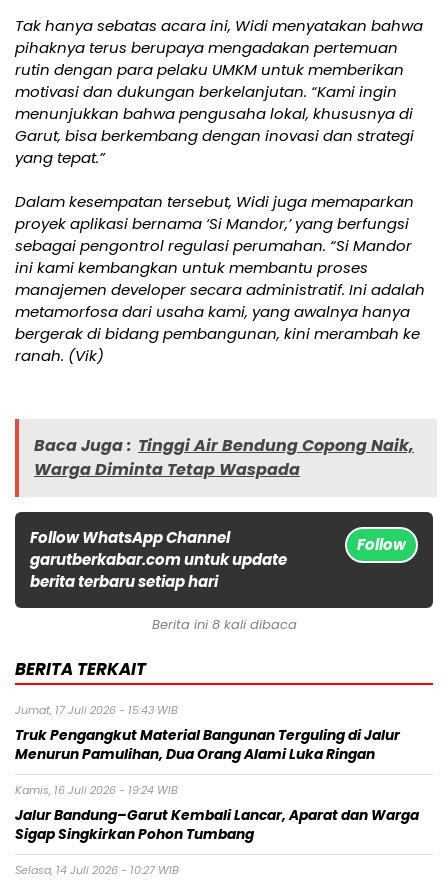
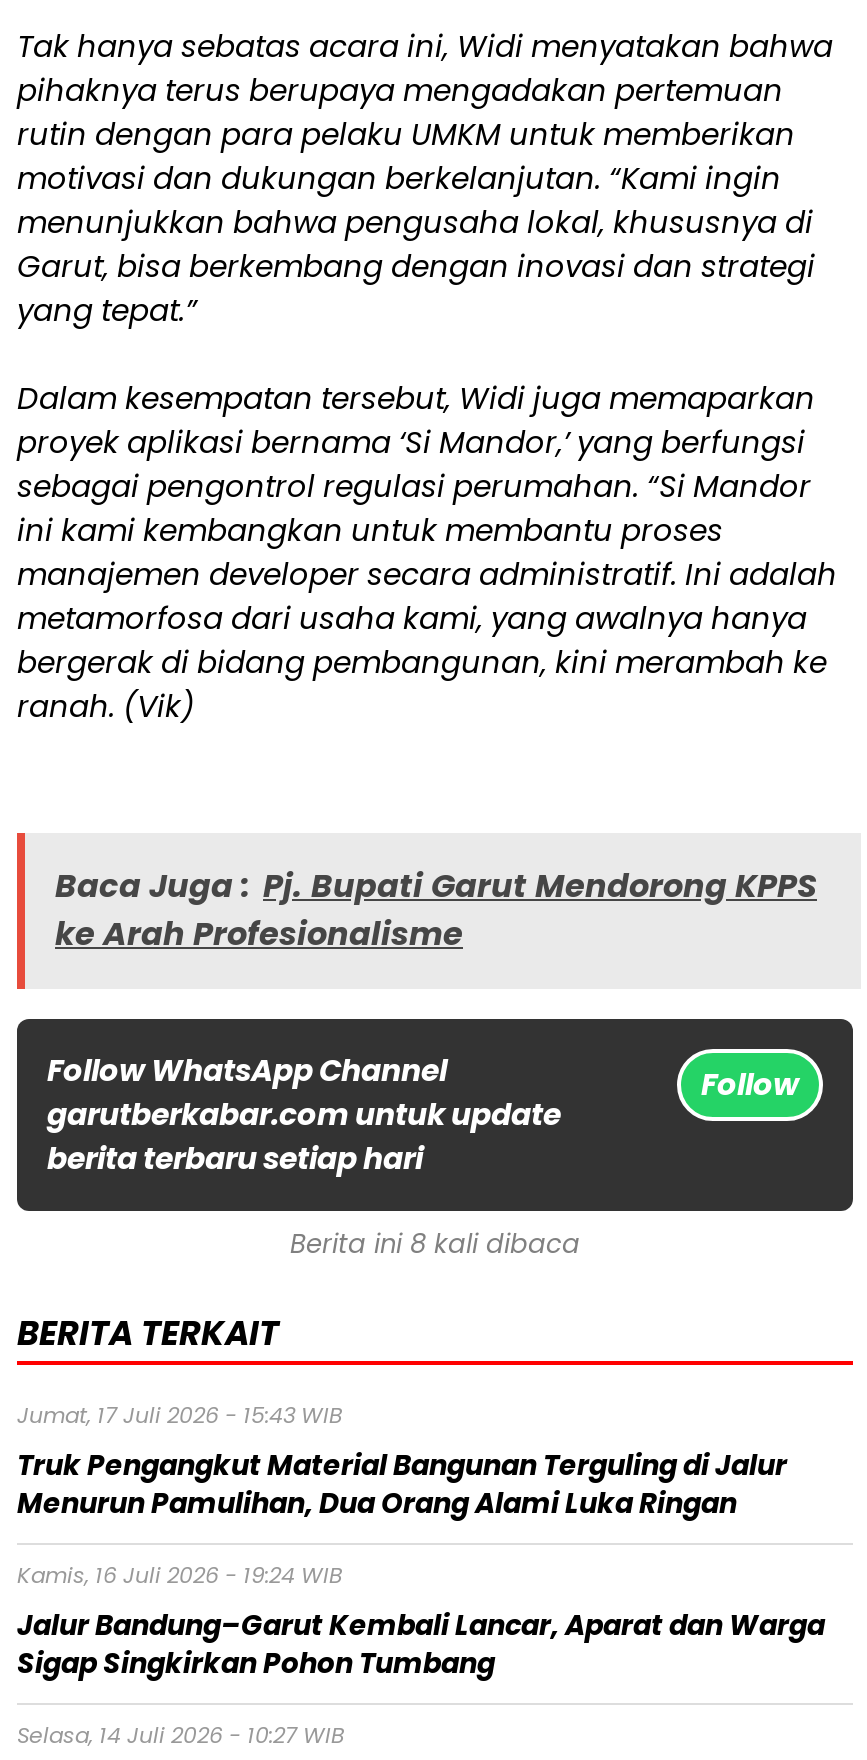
[34,434,414,481] Baca Juga : Tinggi Air Bendung Copong Naik, | Warga Diminta Tetap Waspada -> [55,863,817,957] Baca Juga : Pj. Bupati Garut Mendorong KPPS | ke Arah Profesionalisme

